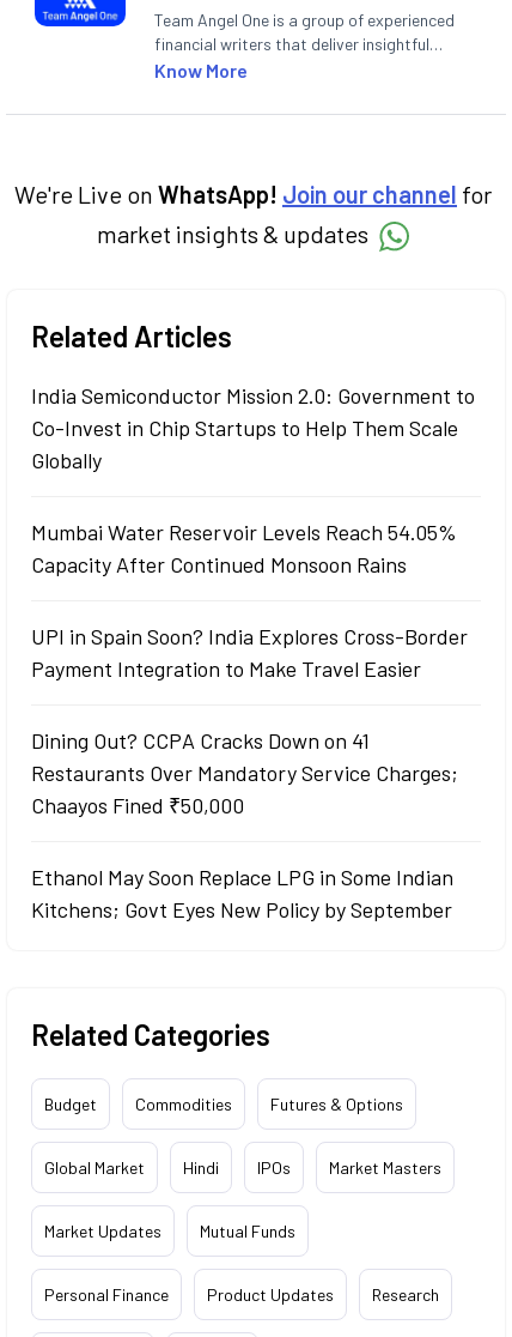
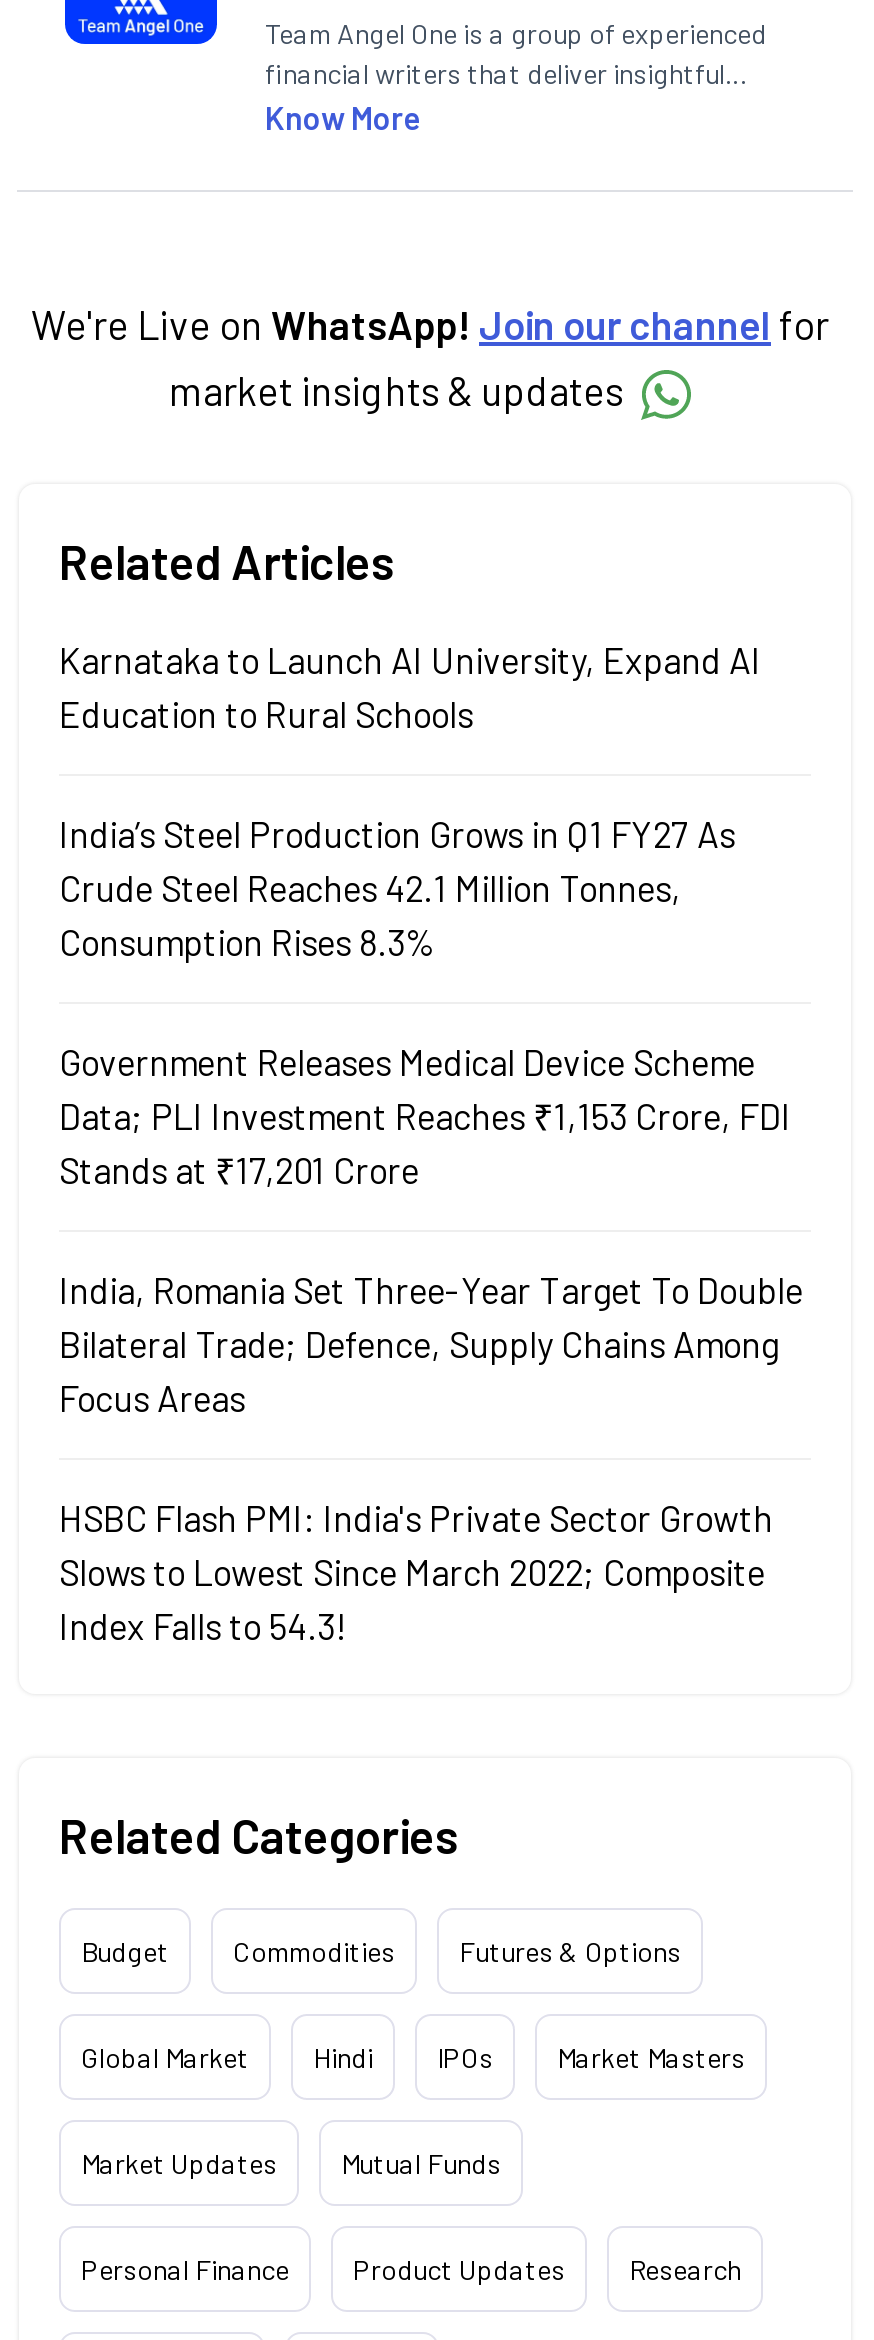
[31,382,475,473] India Semiconductor Mission 2.0: Government to | Co-Invest in Chip Startups to Help Them Scale | Globally -> [59,638,761,736] Karnataka to Launch AI University, Expand AI | Education to Rural Schools
[31,519,457,578] Mumbai Water Reservoir Levels Reach 54.05% | Capacity After Continued Monsoon Rains -> [59,812,735,964] India’s Steel Production Grows in Q1 FY27 As | Crude Steel Reaches 42.1 Million Tonnes, | Consumption Rises 8.3%
[31,623,468,682] UPI in Spain Soon? India Explores Cross-Border | Payment Integration to Make Travel Easier -> [59,1040,791,1192] Government Releases Medical Device Scheme | Data; PLI Investment Reaches ₹1,153 Crore, FDI | Stands at ₹17,201 Crore
[31,727,458,818] Dining Out? CCPA Cracks Down on 41 | Restaurants Over Mandatory Service Charges; | Chaayos Fined ₹50,000 -> [59,1268,803,1420] India, Romania Set Three-Year Target To Double | Bilateral Trade; Defence, Supply Chains Among | Focus Areas
[31,864,453,923] Ethanol May Soon Replace LPG in Some Indian | Kitchens; Govt Eyes New Policy by September -> [59,1496,773,1648] HSBC Flash PMI: India's Private Sector Growth | Slows to Lowest Since March 2022; Composite | Index Falls to 54.3!

